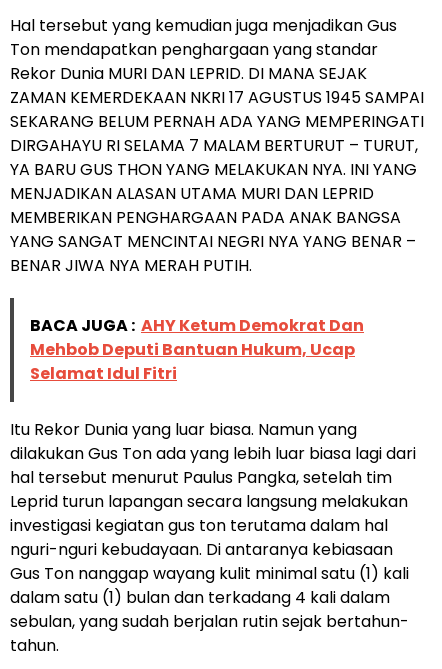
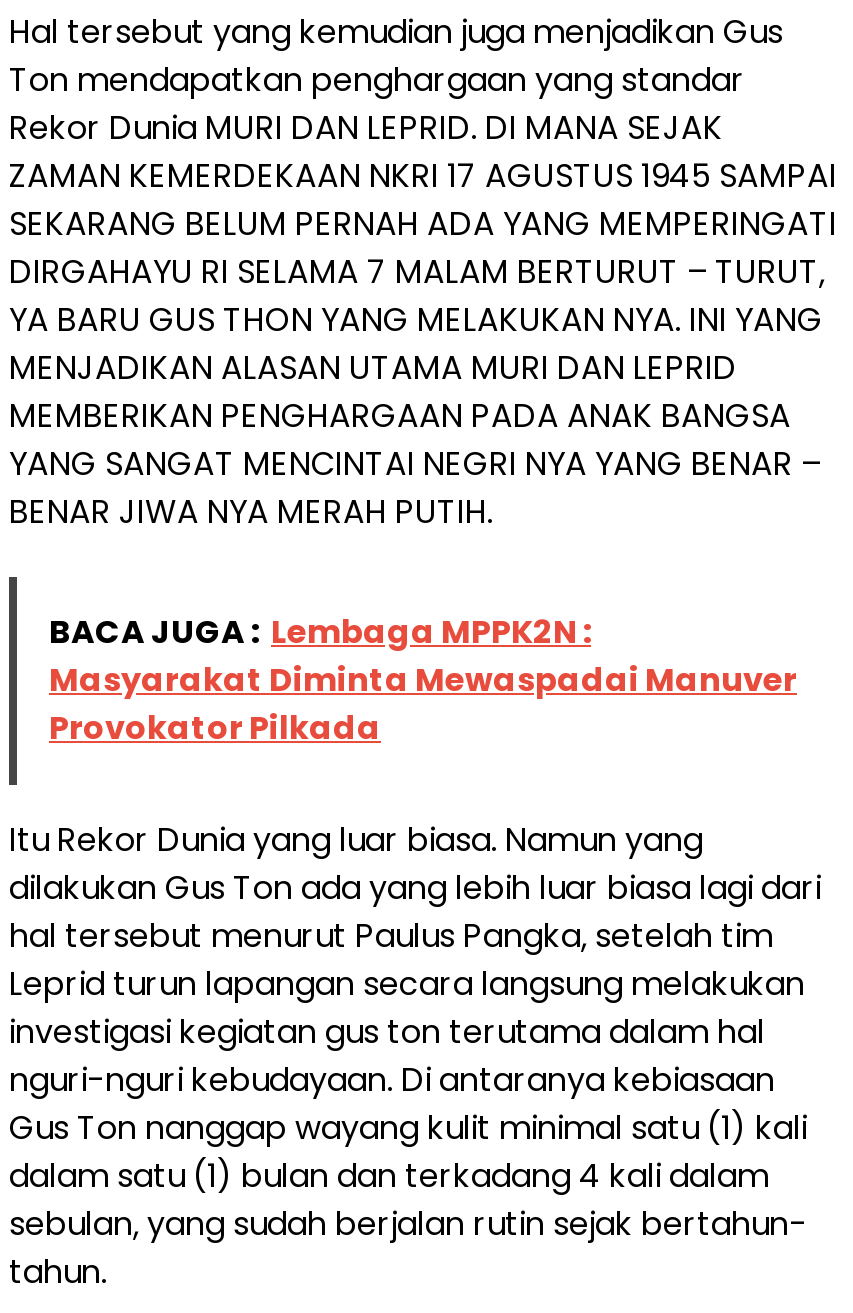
[30,314,364,385] BACA JUGA : AHY Ketum Demokrat Dan | Mehbob Deputi Bantuan Hukum, Ucap | Selamat Idul Fitri -> [49,609,797,751] BACA JUGA : Lembaga MPPK2N : | Masyarakat Diminta Mewaspadai Manuver | Provokator Pilkada

